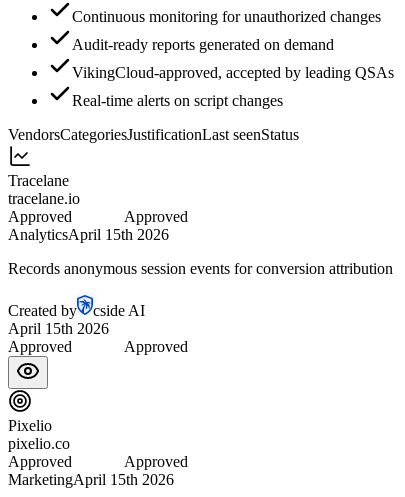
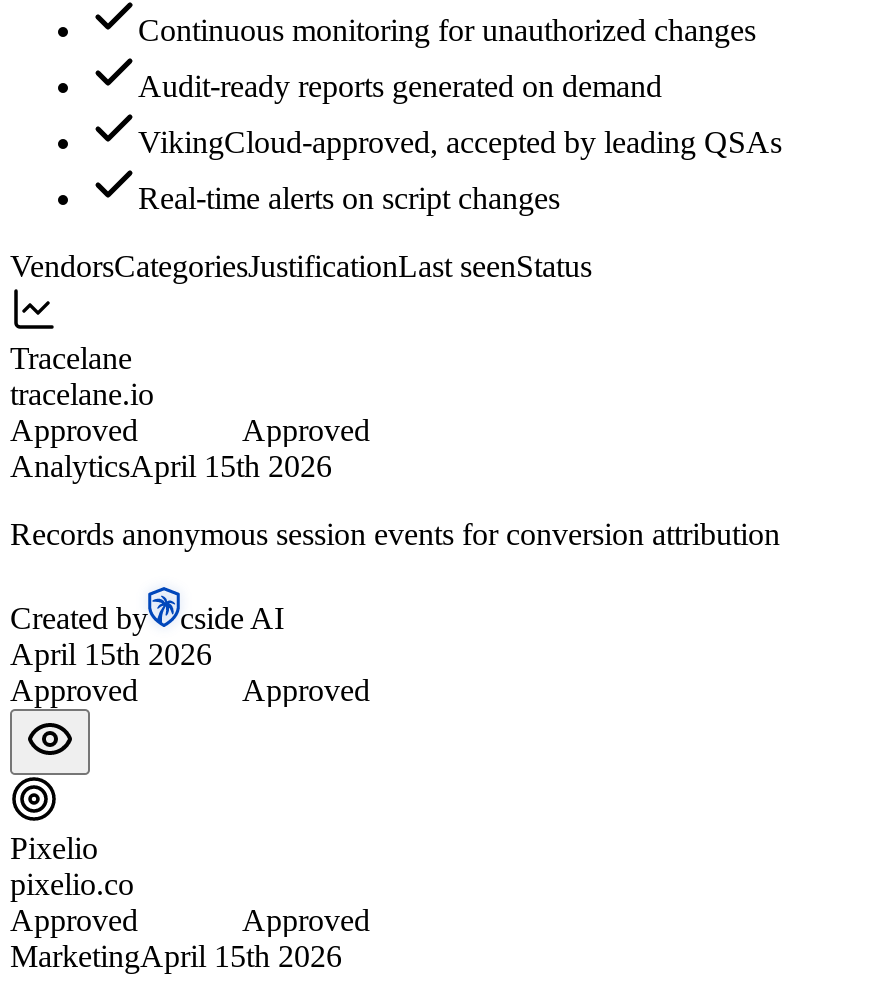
[8,208,188,225] Approved | Approved -> [10,413,370,447] Approved Pending Approved
[8,338,188,355] Approved | Approved -> [10,673,370,707] Approved Pending Approved

